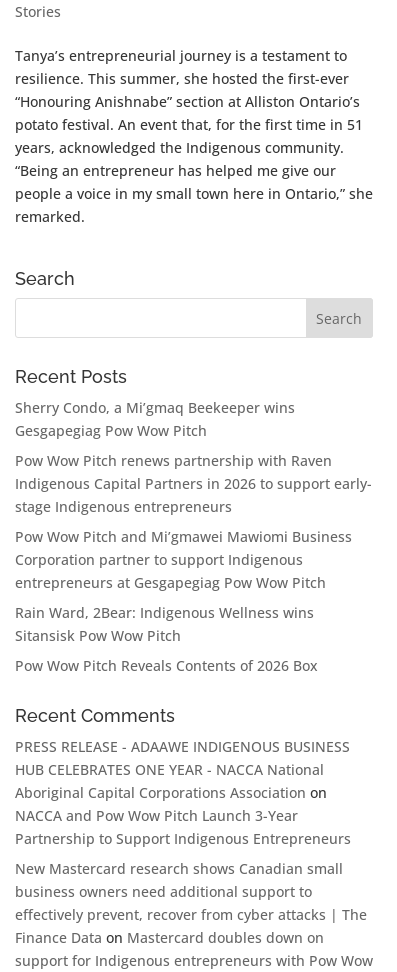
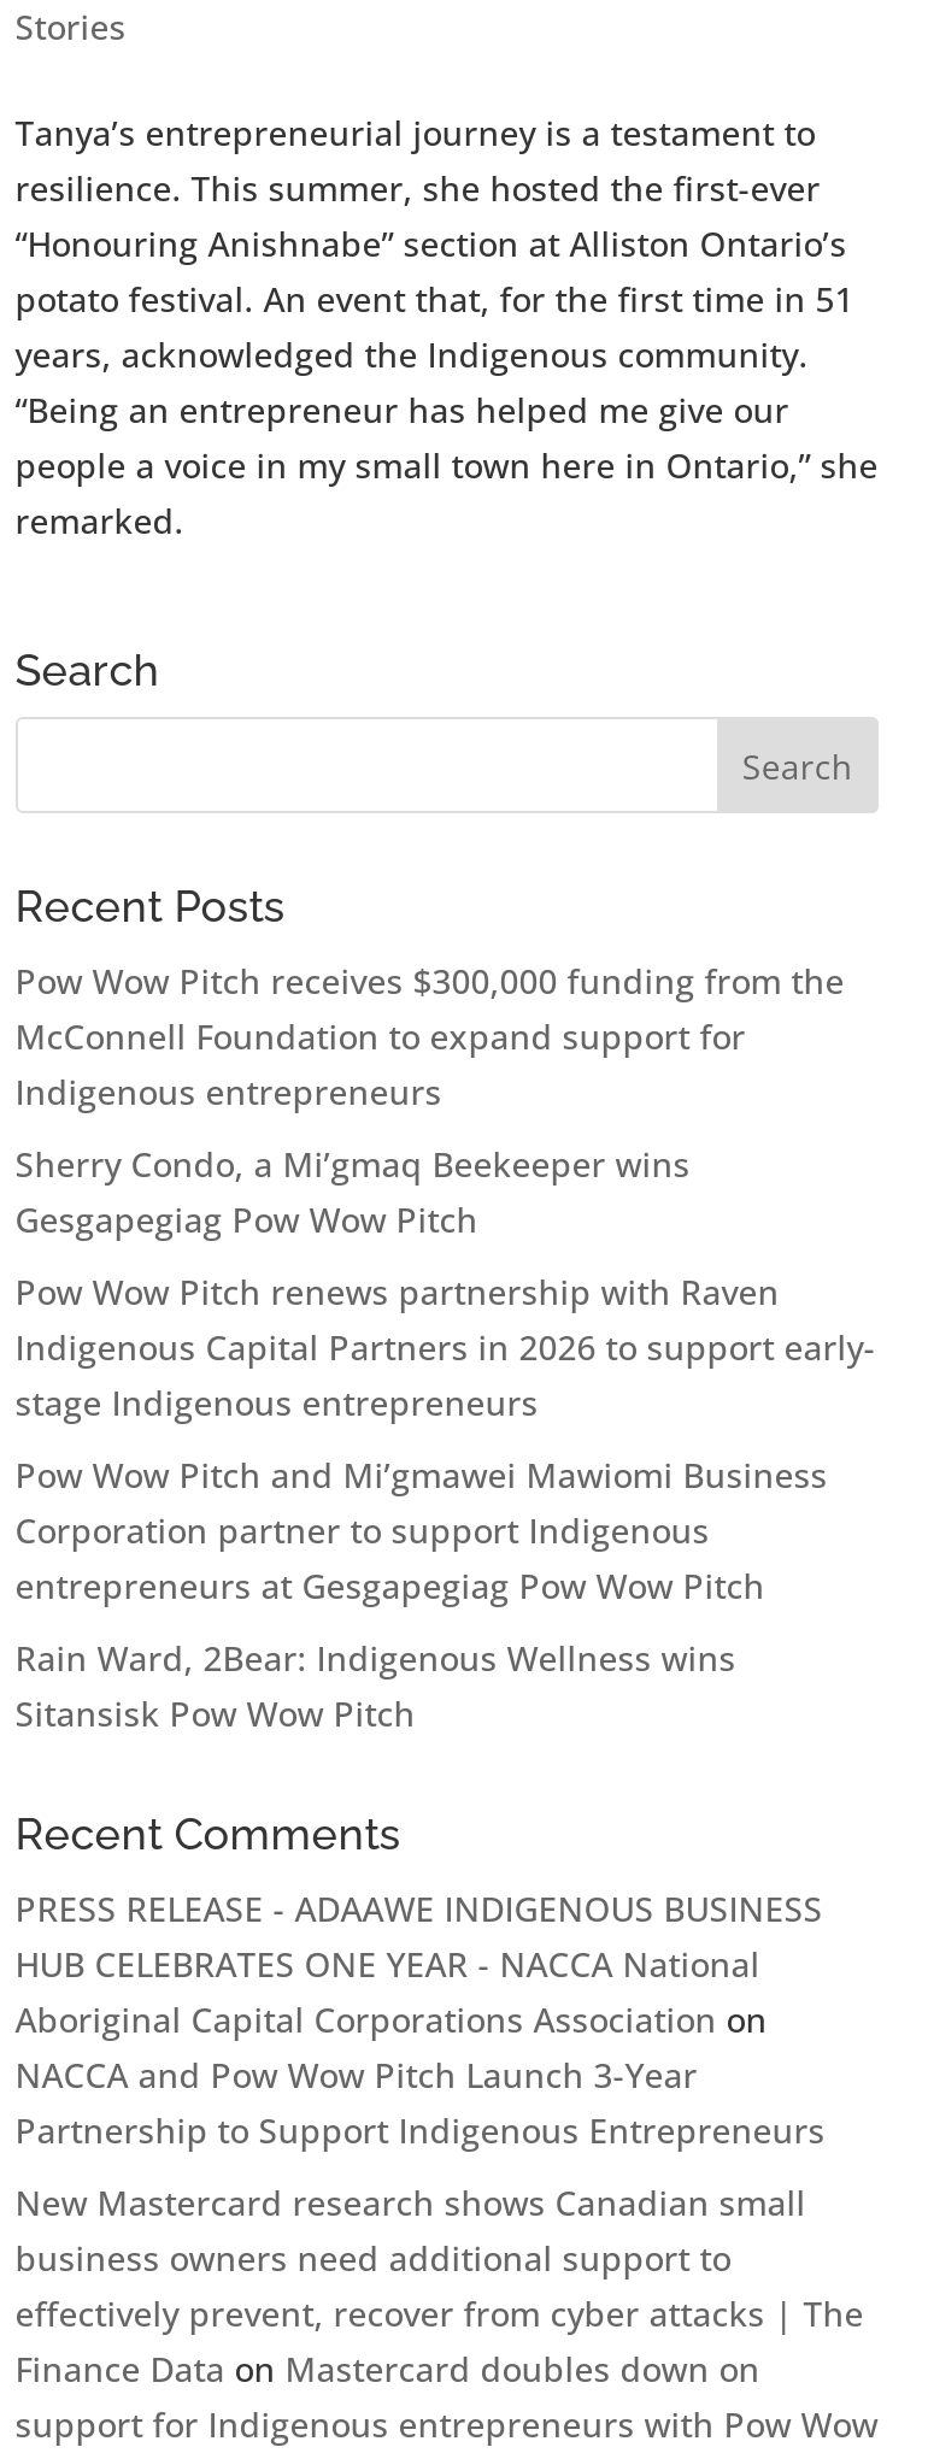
none -> [15,959,844,1115] Pow Wow Pitch receives $300,000 funding from the | McConnell Foundation to expand support for | Indigenous entrepreneurs
moved [15,398,372,645] -> [15,1142,876,1737]: Sherry Condo, a Mi’gmaq Beekeeper wins | Gesgapegiag Pow Wow Pitch | Pow Wow Pitch renews partnership with Raven | ... | Rain Ward, 2Bear: Indigenous Wellness wins | Sitansisk Pow Wow Pitch
[15,656,318,675] Pow Wow Pitch Reveals Contents of 2026 Box -> none

